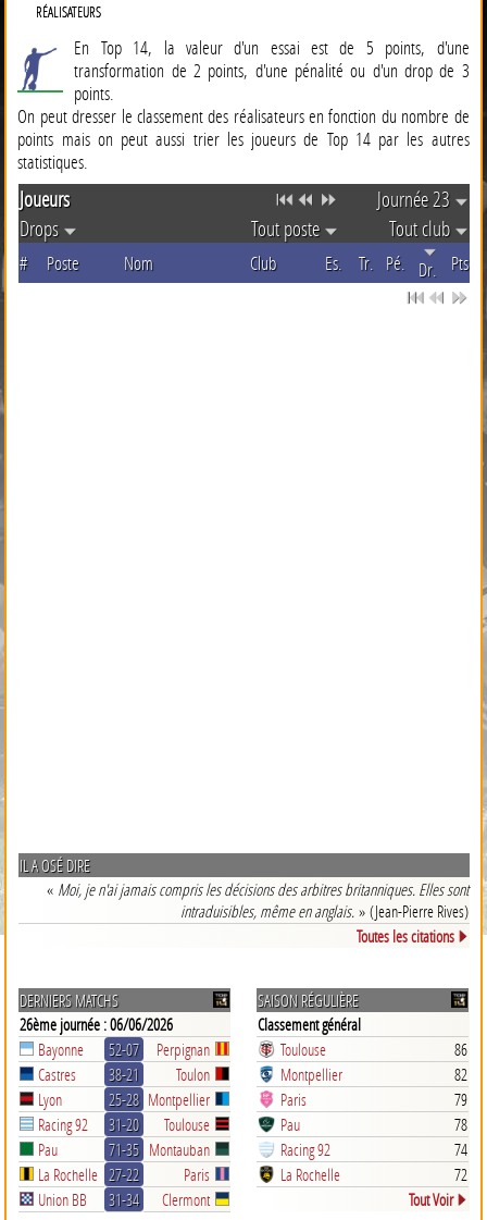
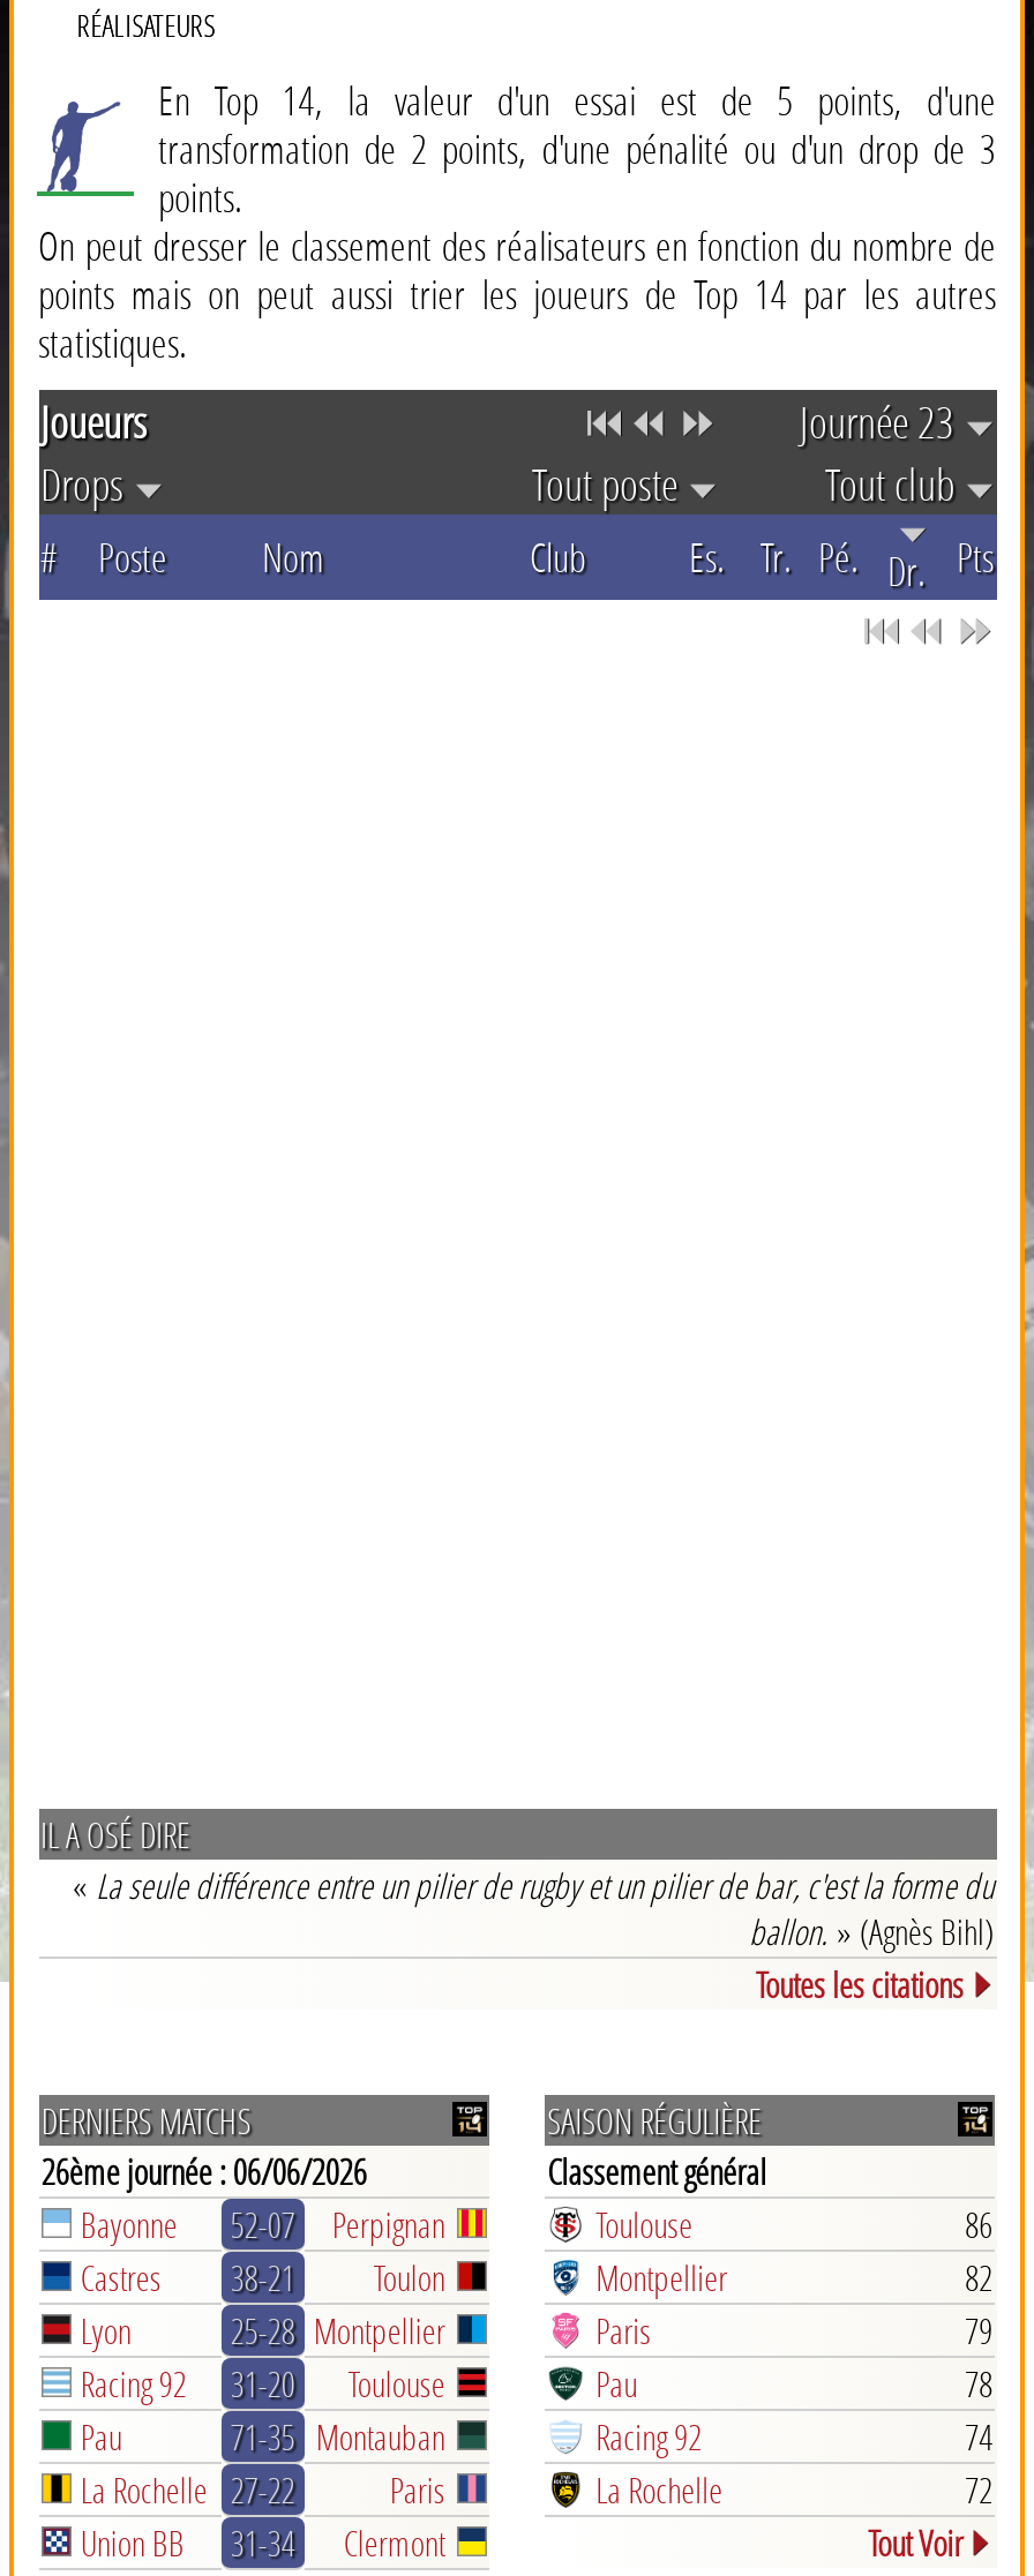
[46,878,468,922] «Moi, je n'ai jamais compris les décisions des arbitres britanniques. Elles sont | intraduisibles, même en anglais.» (Jean-Pierre Rives) -> [73,1862,994,1954] «La seule différence entre un pilier de rugby et un pilier de bar, c'est la forme du | ballon.» (Agnès Bihl)

